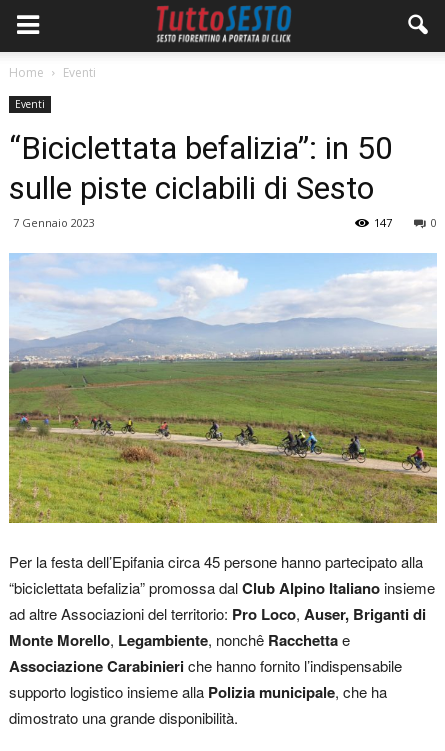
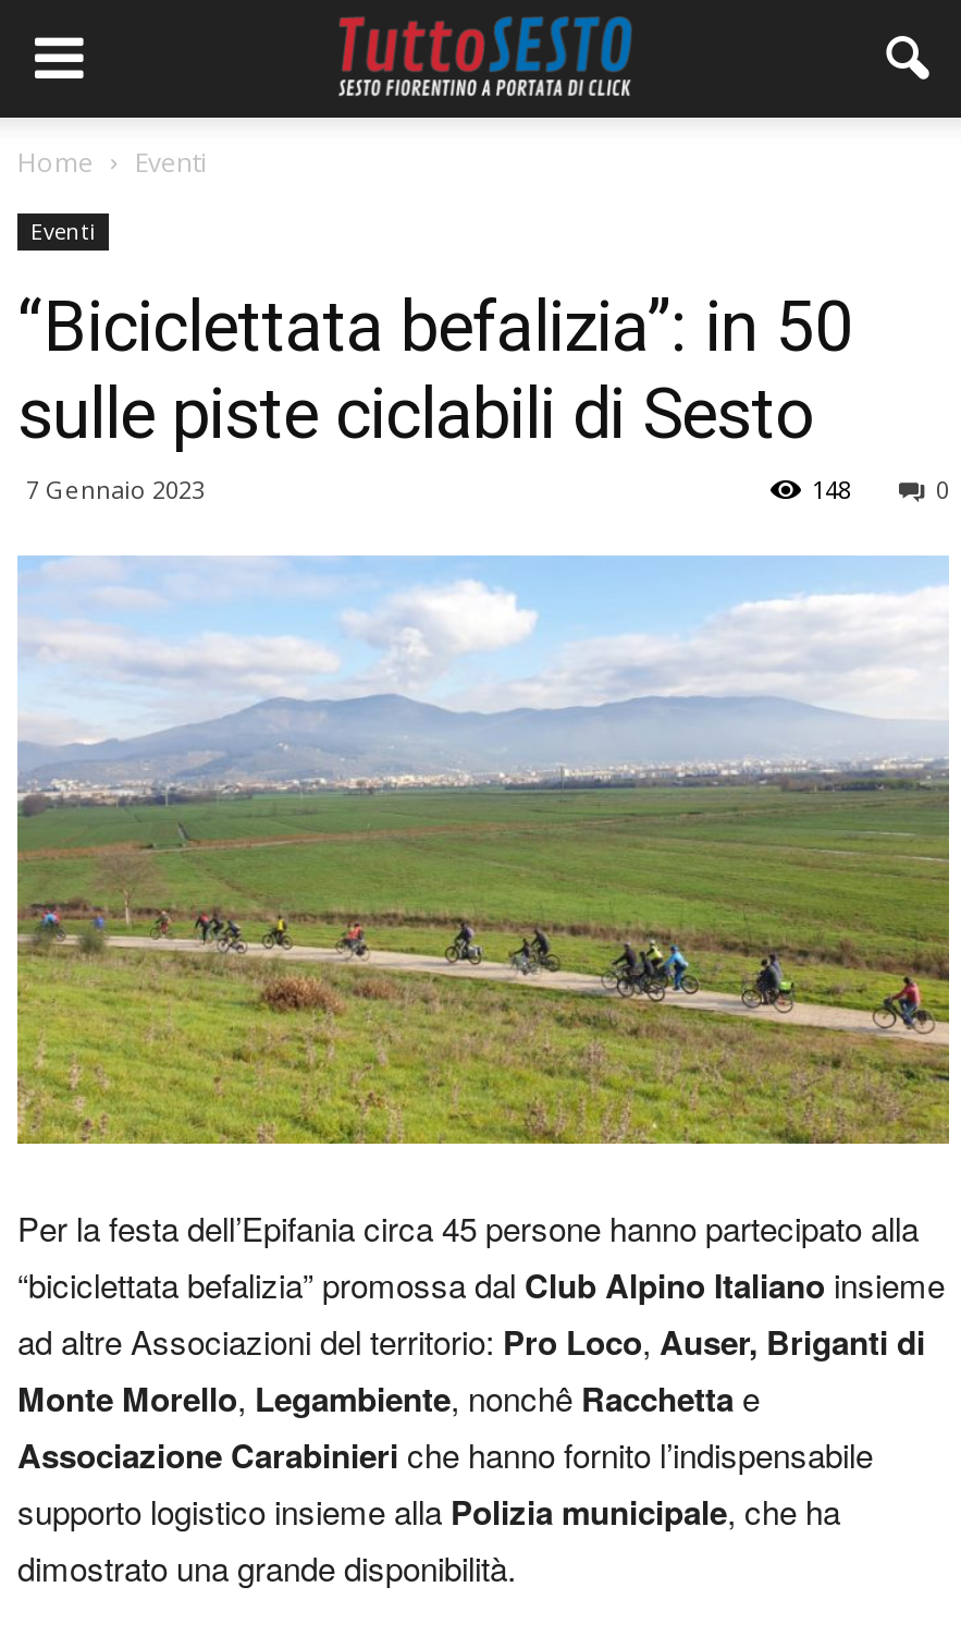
[374,215,392,230] 147 -> [812,473,851,505] 148

